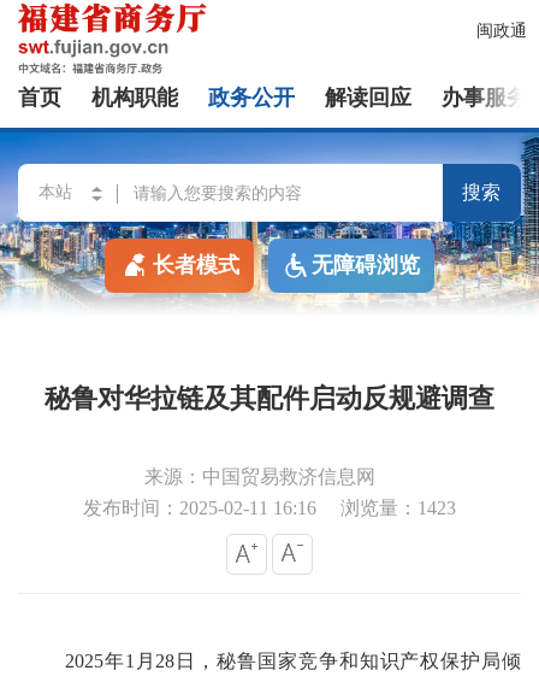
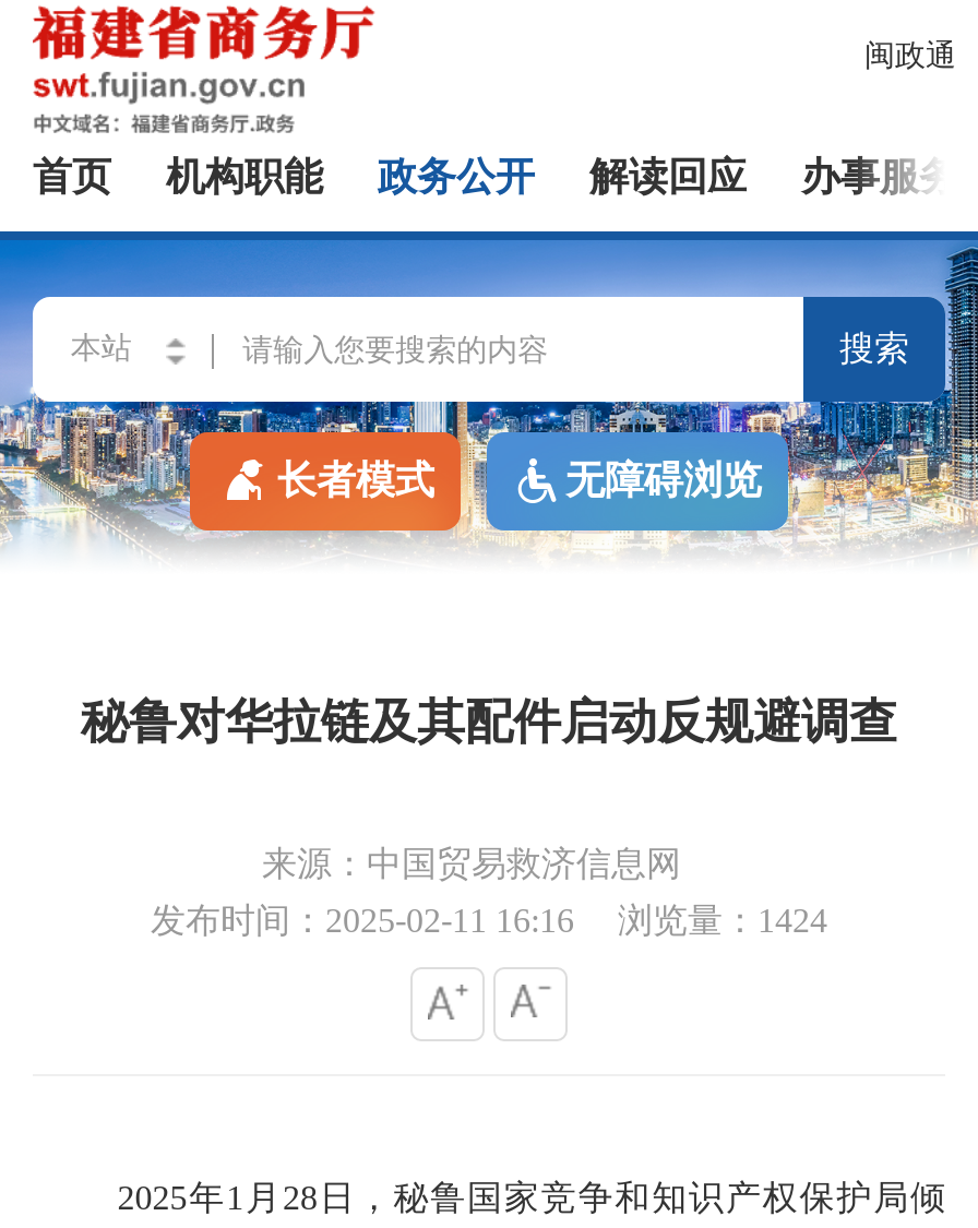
[83,498,456,518] 发布时间：2025-02-11 16:16 浏览量：1423 -> [151,902,827,939] 发布时间：2025-02-11 16:16 浏览量：1424

